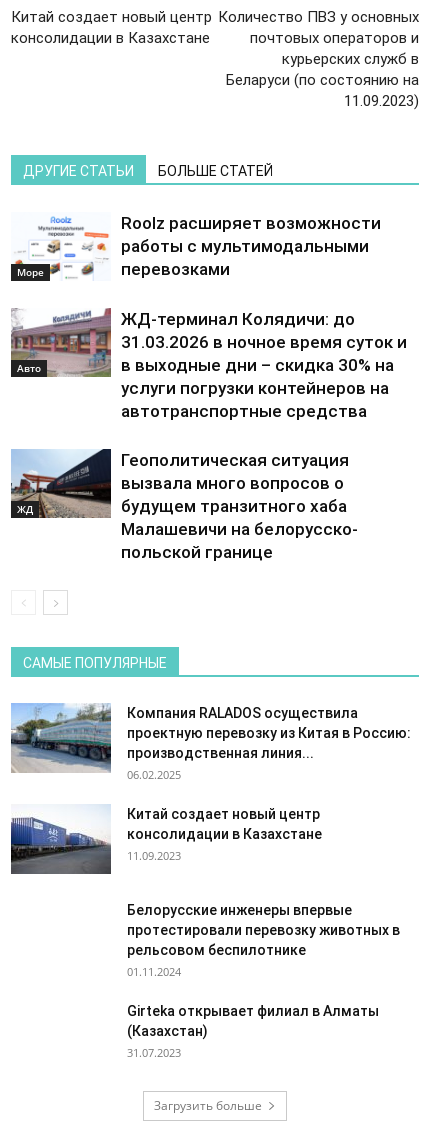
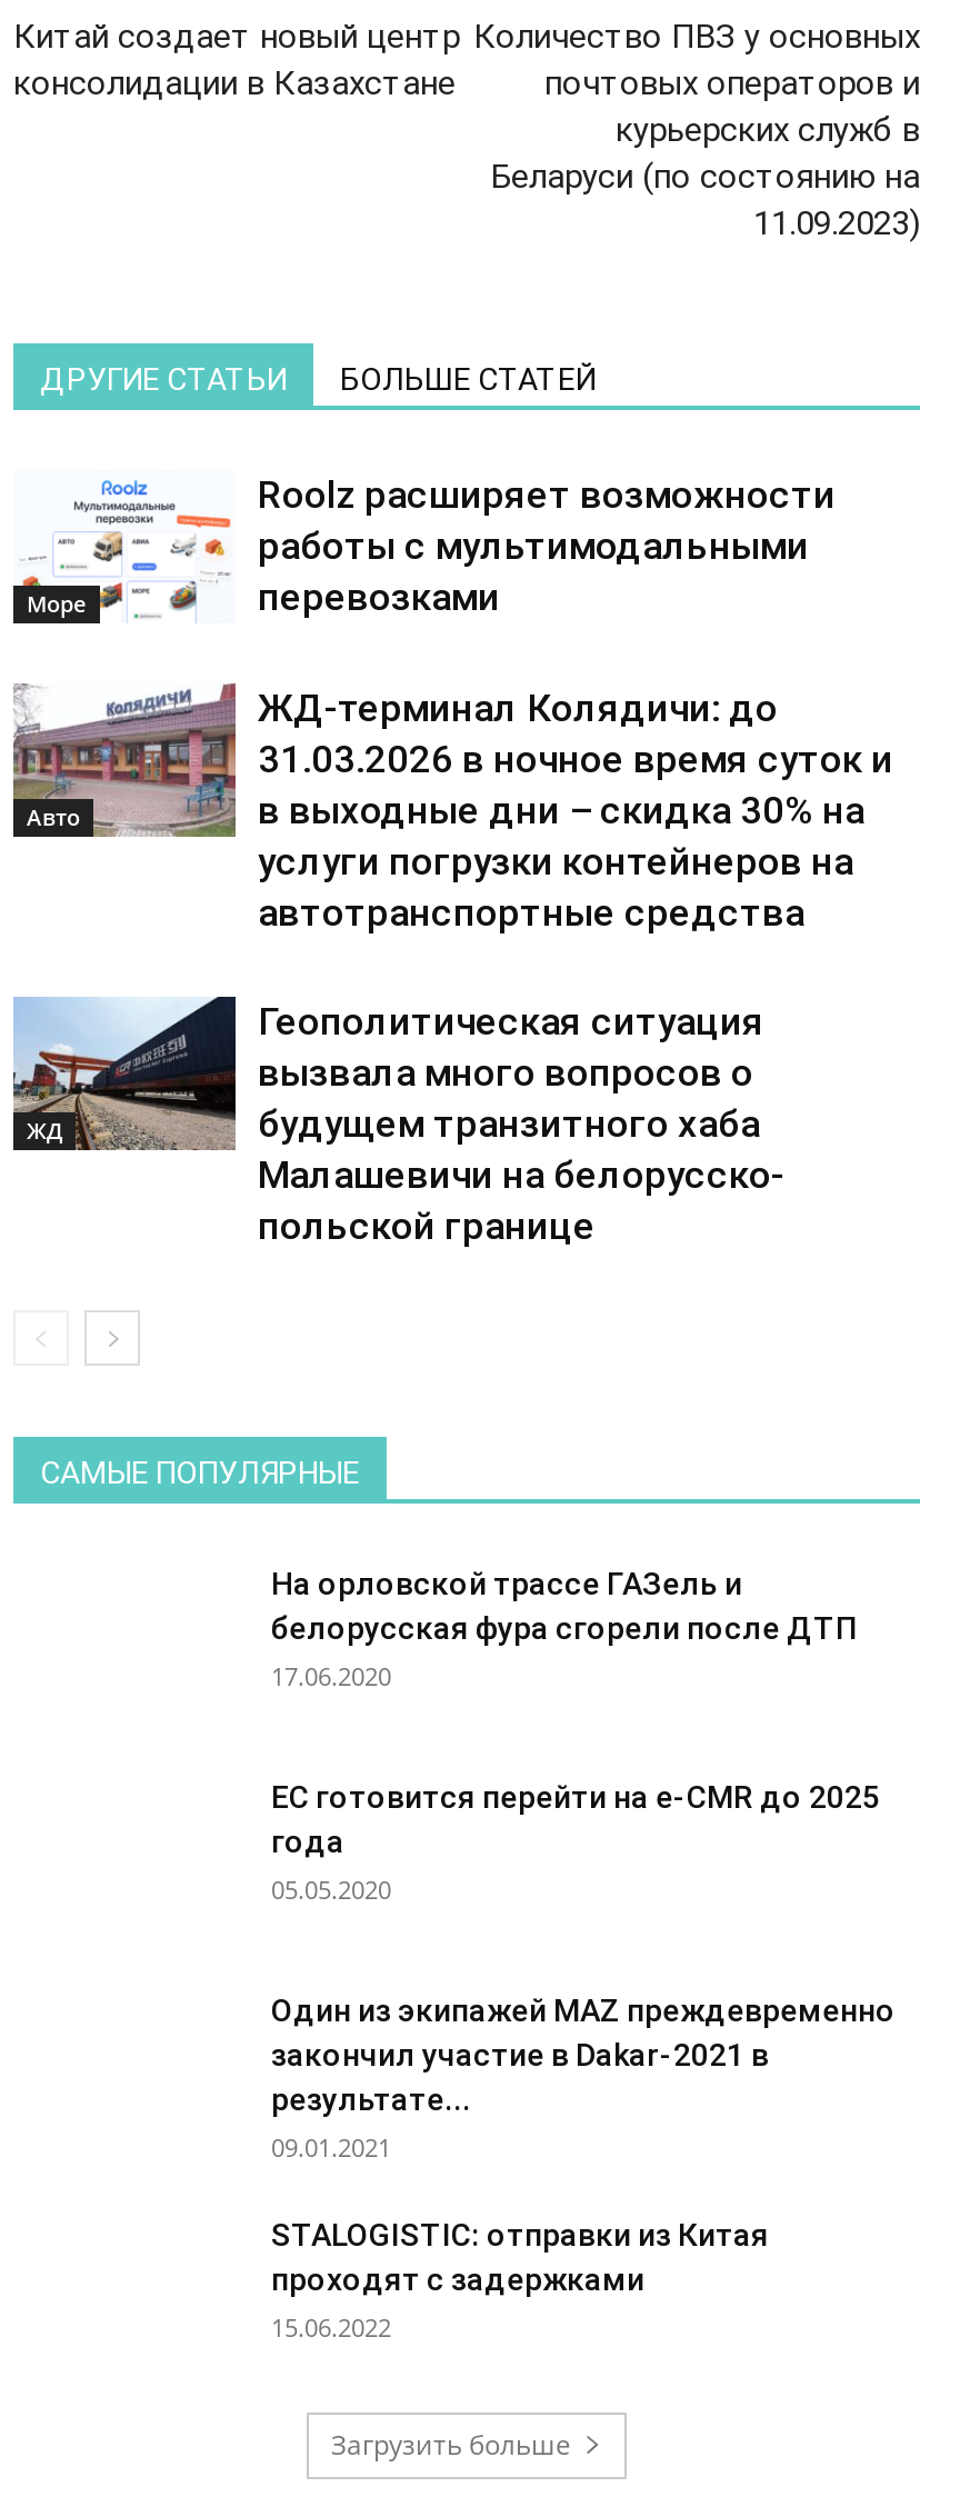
[10,702,112,774] [image] -> none
[127,705,411,782] Компания RALADOS осуществила | проектную перевозку из Китая в Россию: | производственная линия... | 06.02.2025 -> [271,1566,858,1692] На орловской трассе ГАЗель и | белорусская фура сгорели после ДТП | 17.06.2020
[10,804,112,875] [image] -> none
[127,806,322,863] Китай создает новый центр | консолидации в Казахстане | 11.09.2023 -> [271,1779,880,1906] ЕС готовится перейти на e-CMR до 2025 | года | 05.05.2020
[127,902,400,979] Белорусские инженеры впервые | протестировали перевозку животных в | рельсовом беспилотнике | 01.11.2024 -> [271,1992,896,2164] Один из экипажей MAZ преждевременно | закончил участие в Dakar-2021 в | результате... | 09.01.2021
[127,1003,379,1060] Girteka открывает филиал в Алматы | (Казахстан) | 31.07.2023 -> [271,2217,769,2344] STALOGISTIC: отправки из Китая | проходят с задержками | 15.06.2022

